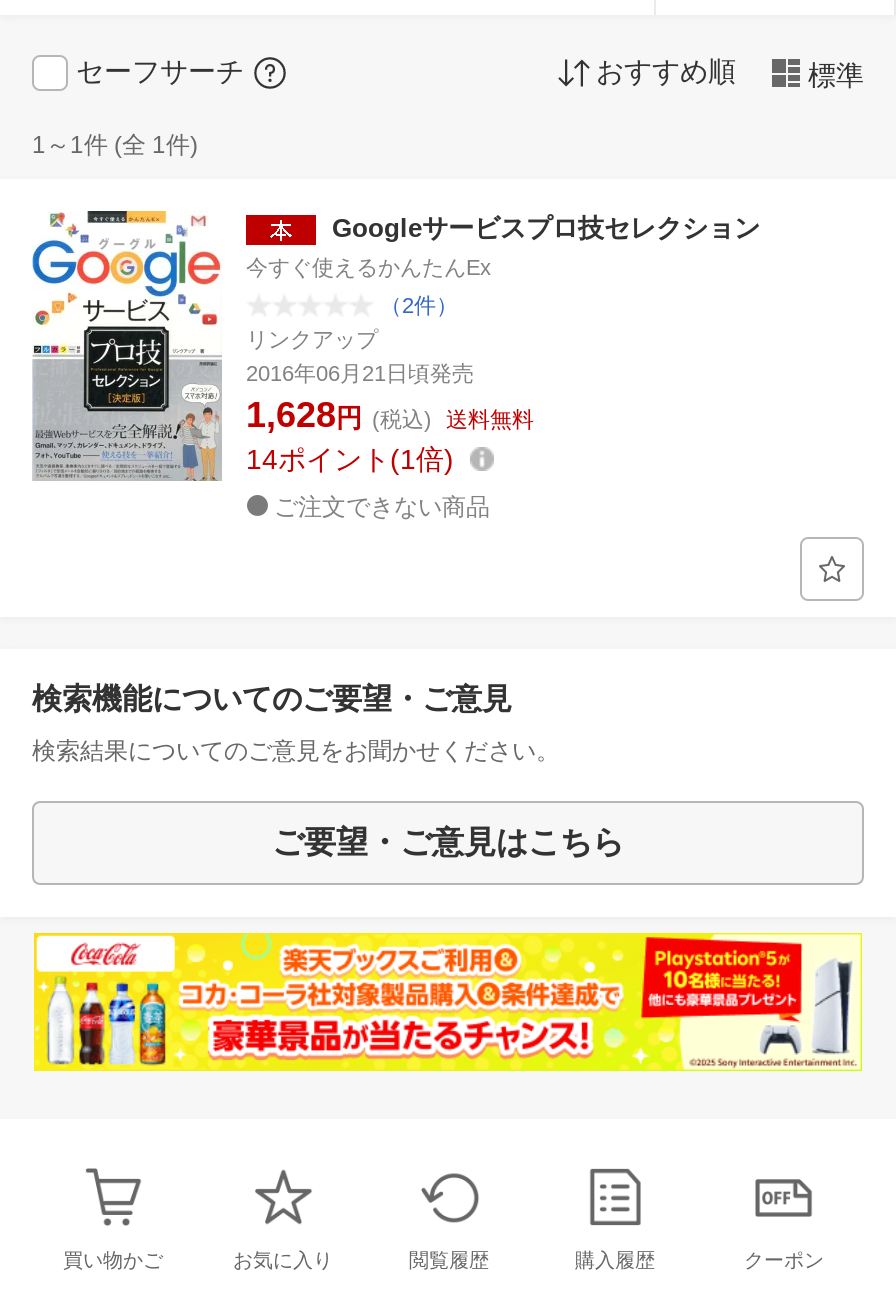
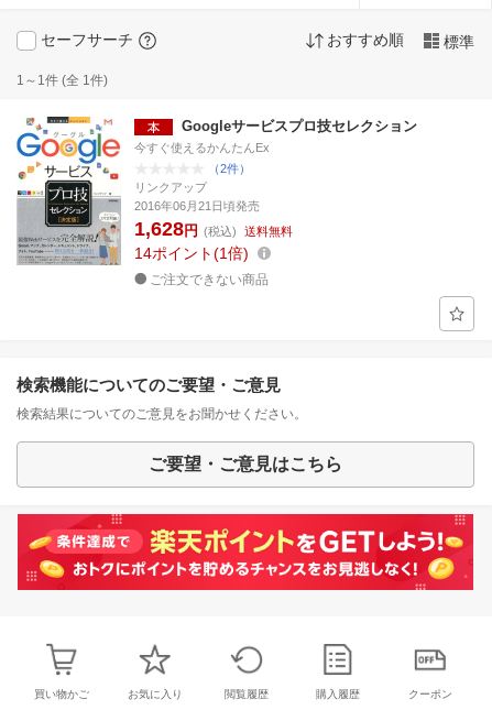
[32,931,864,1073] [image] -> [17,513,474,591] [image]

